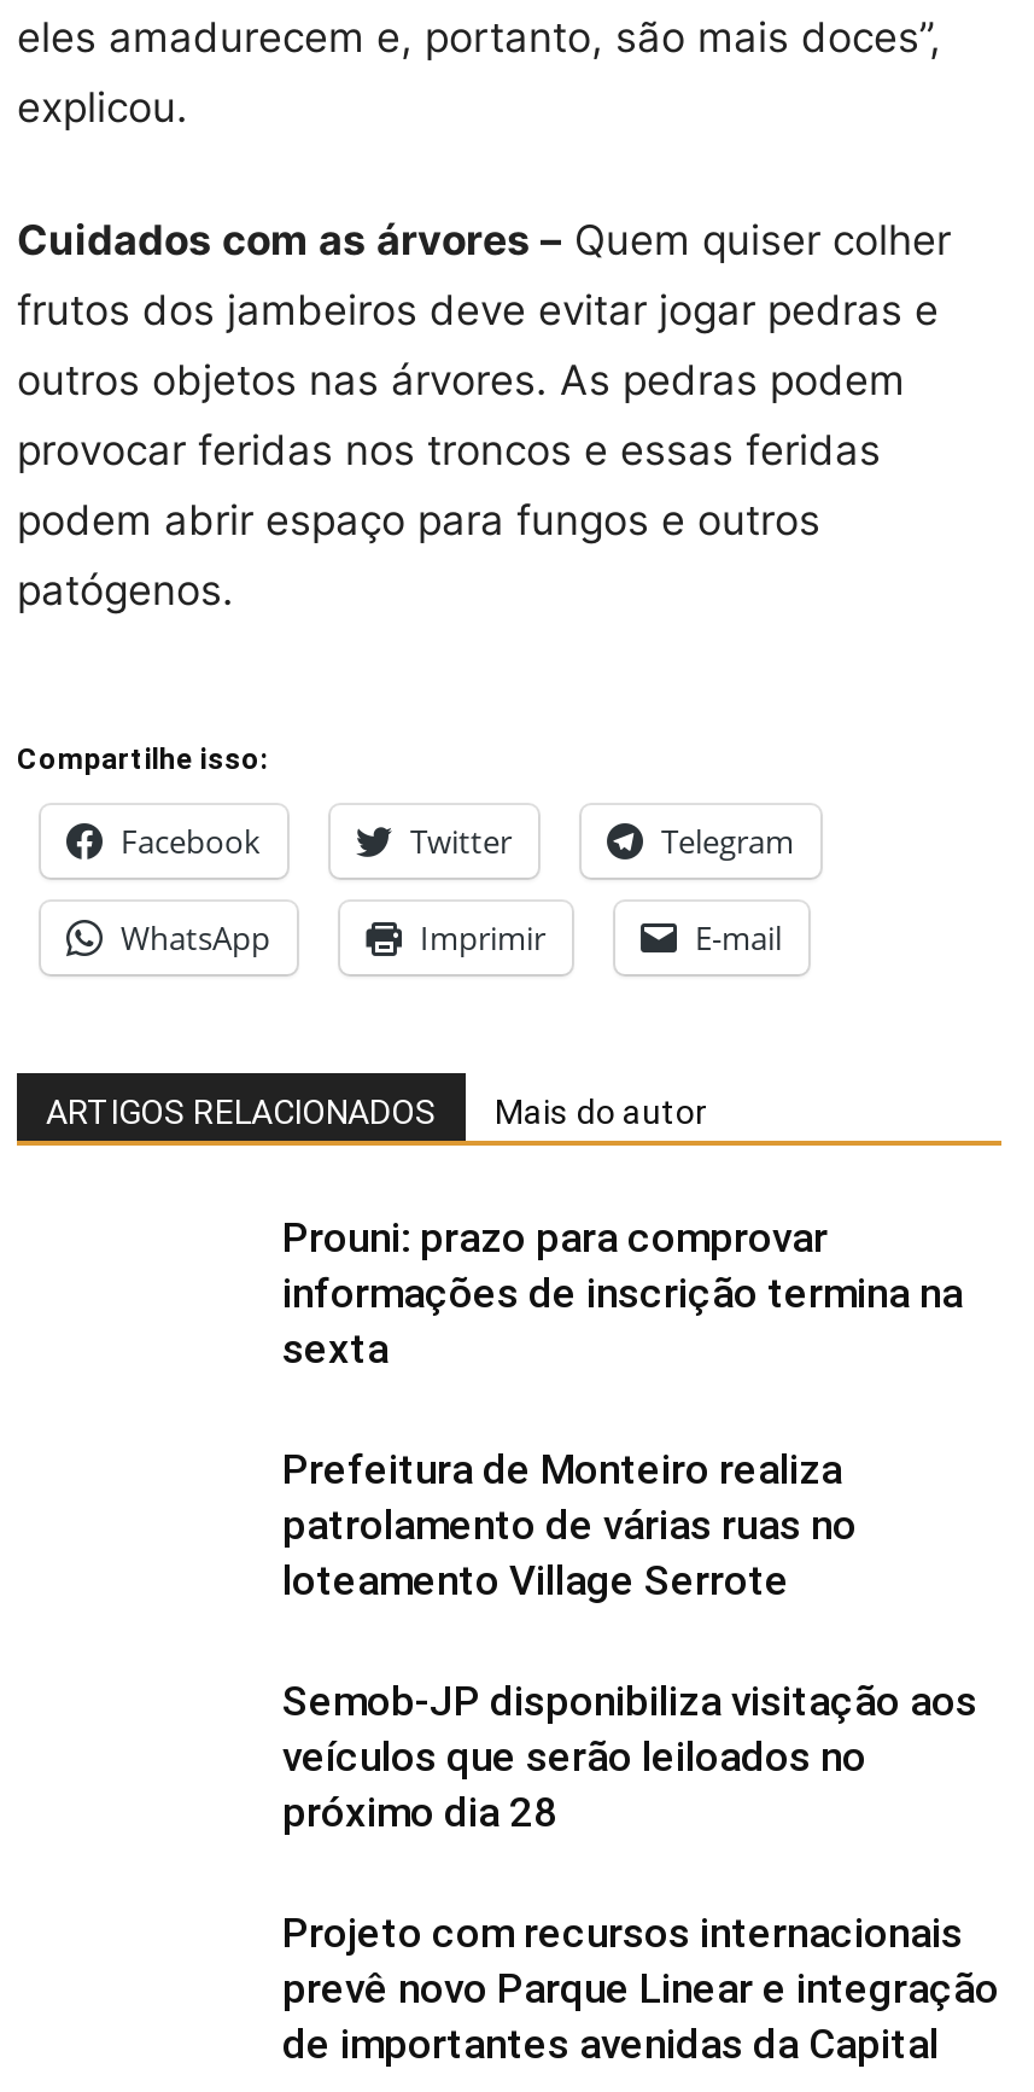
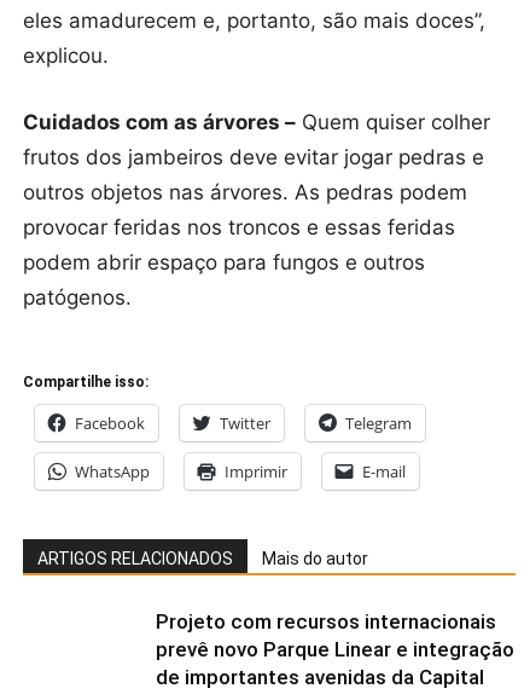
[282,1213,977,1836] Prouni: prazo para comprovar | informações de inscrição termina na | sexta | Prefeitura de Monteiro realiza | patrolamento de várias ruas no | loteamento Village Serrote | Semob-JP disponibiliza visitação aos | veículos que serão leiloados no | próximo dia 28 -> none

